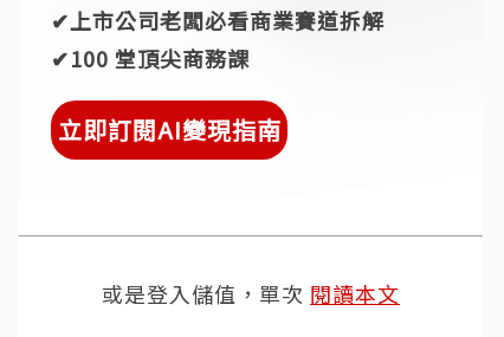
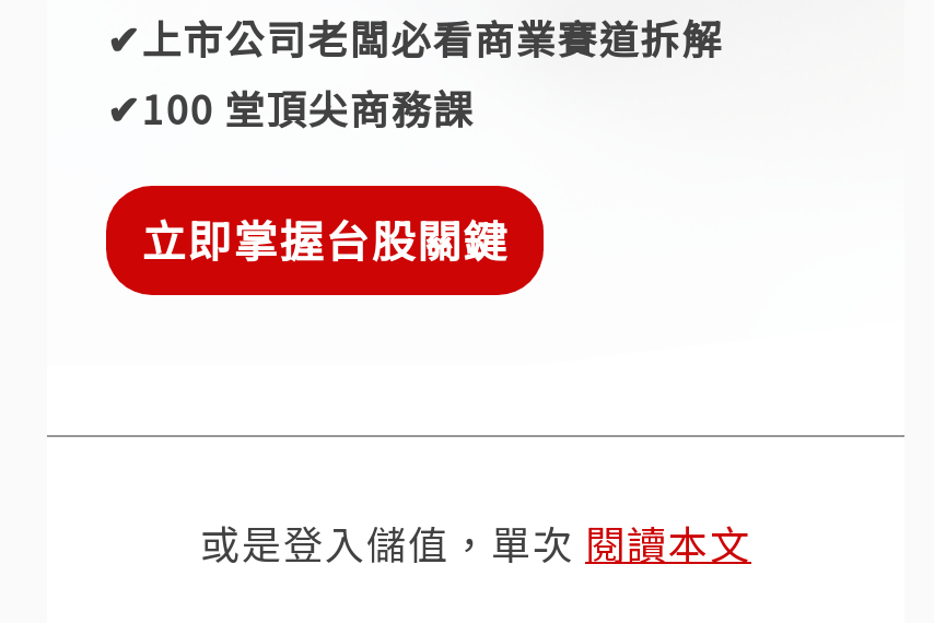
[58,112,281,146] 立即訂閱AI變現指南 -> [142,207,509,270] 立即掌握台股關鍵

